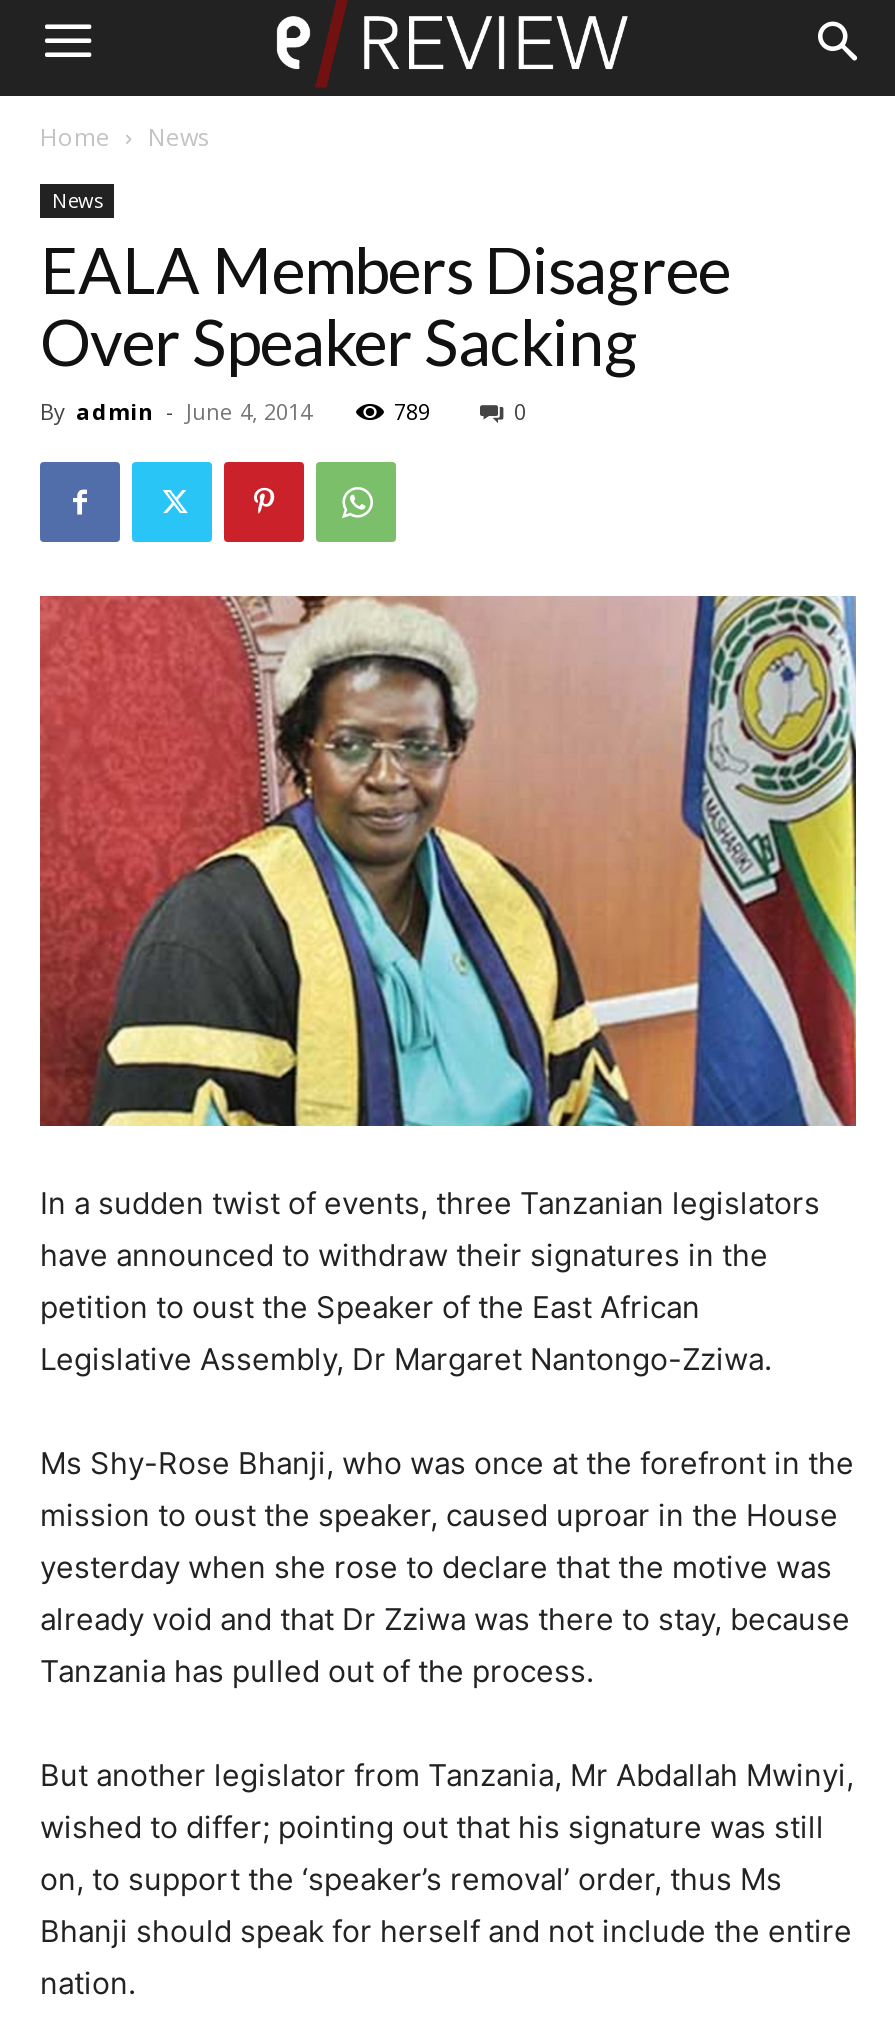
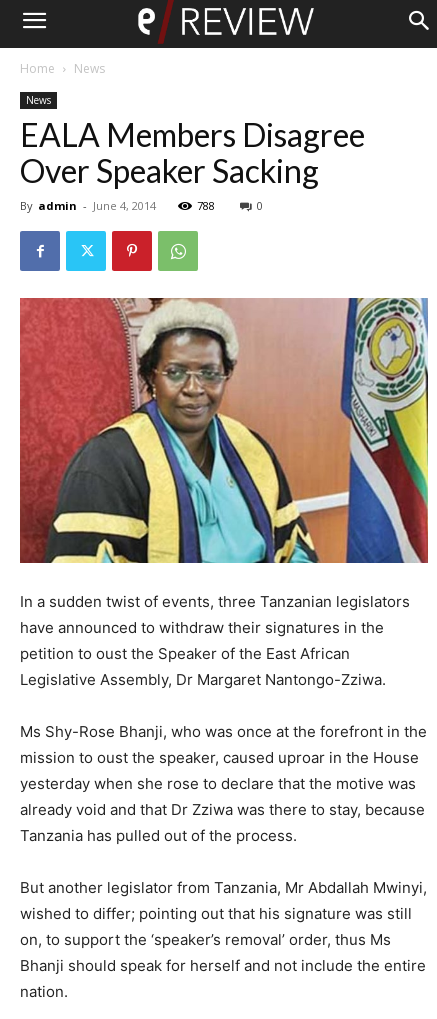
[394,396,430,426] 789 -> [197,198,215,213] 788

